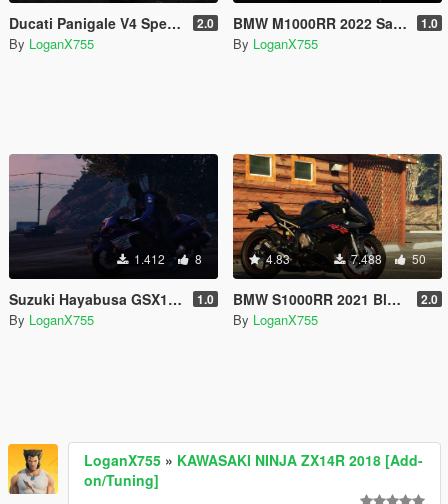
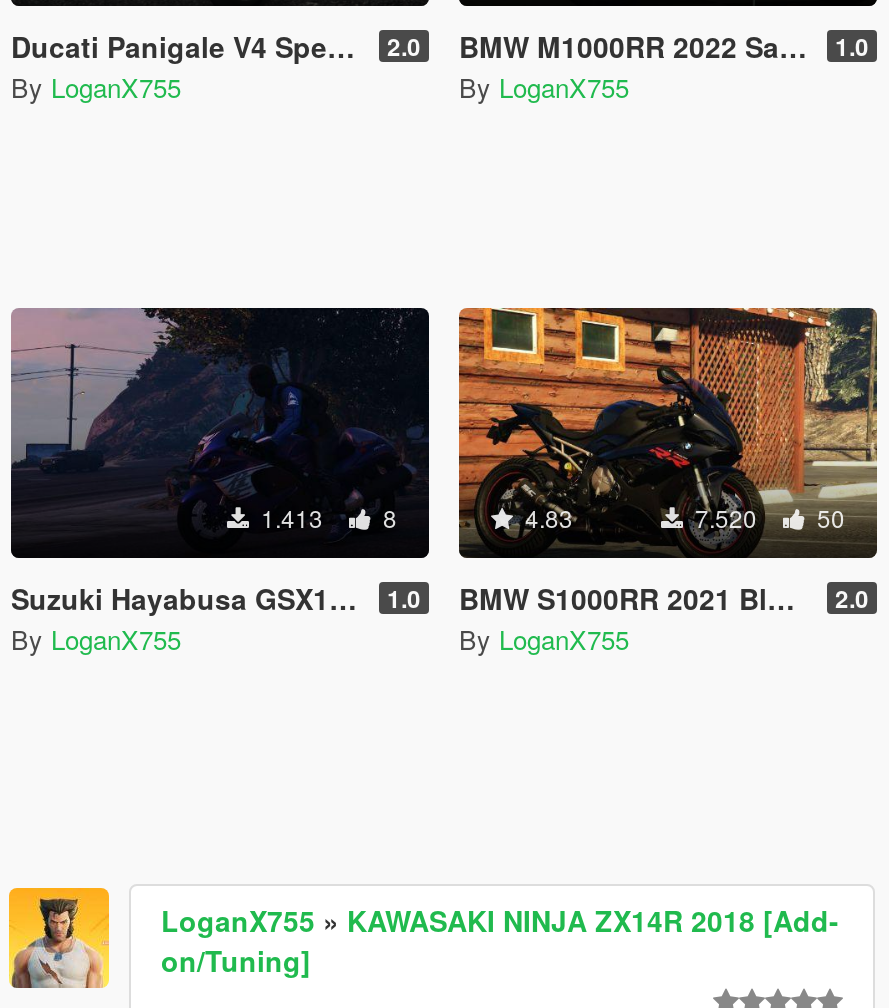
[131,250,202,267] 1.412 8 -> [255,500,397,534] 1.413 8
[348,250,426,267] 7.488 50 -> [689,500,845,534] 7.520 50

